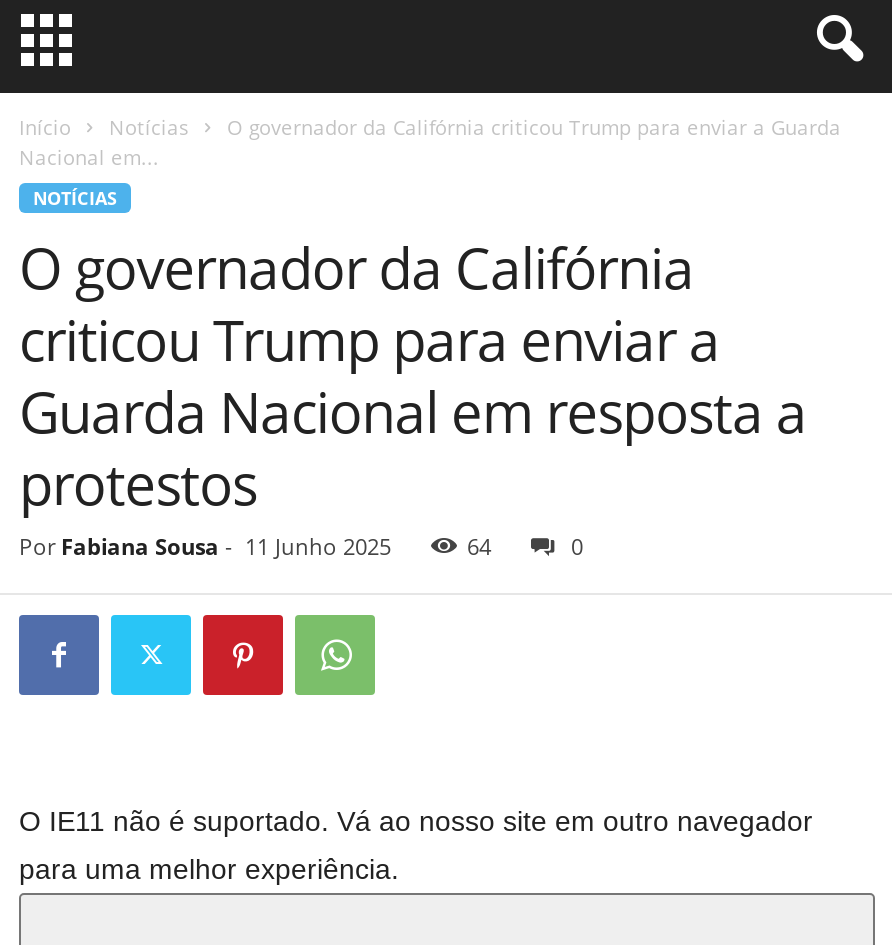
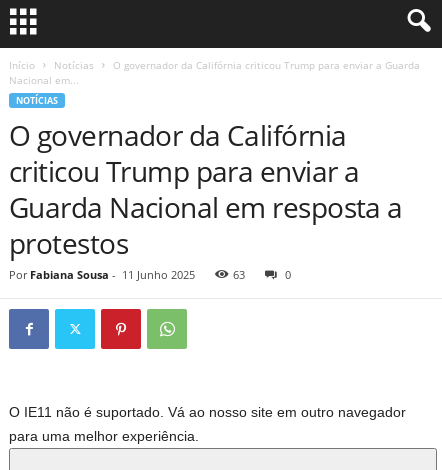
[467,531,491,561] 64 -> [233,267,245,282] 63

